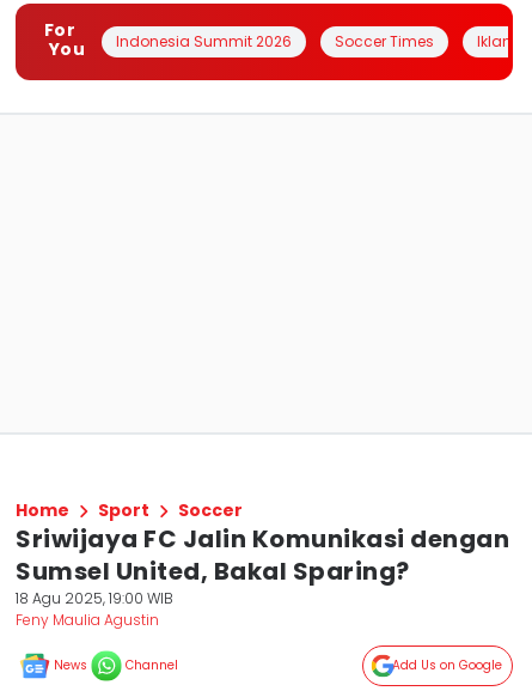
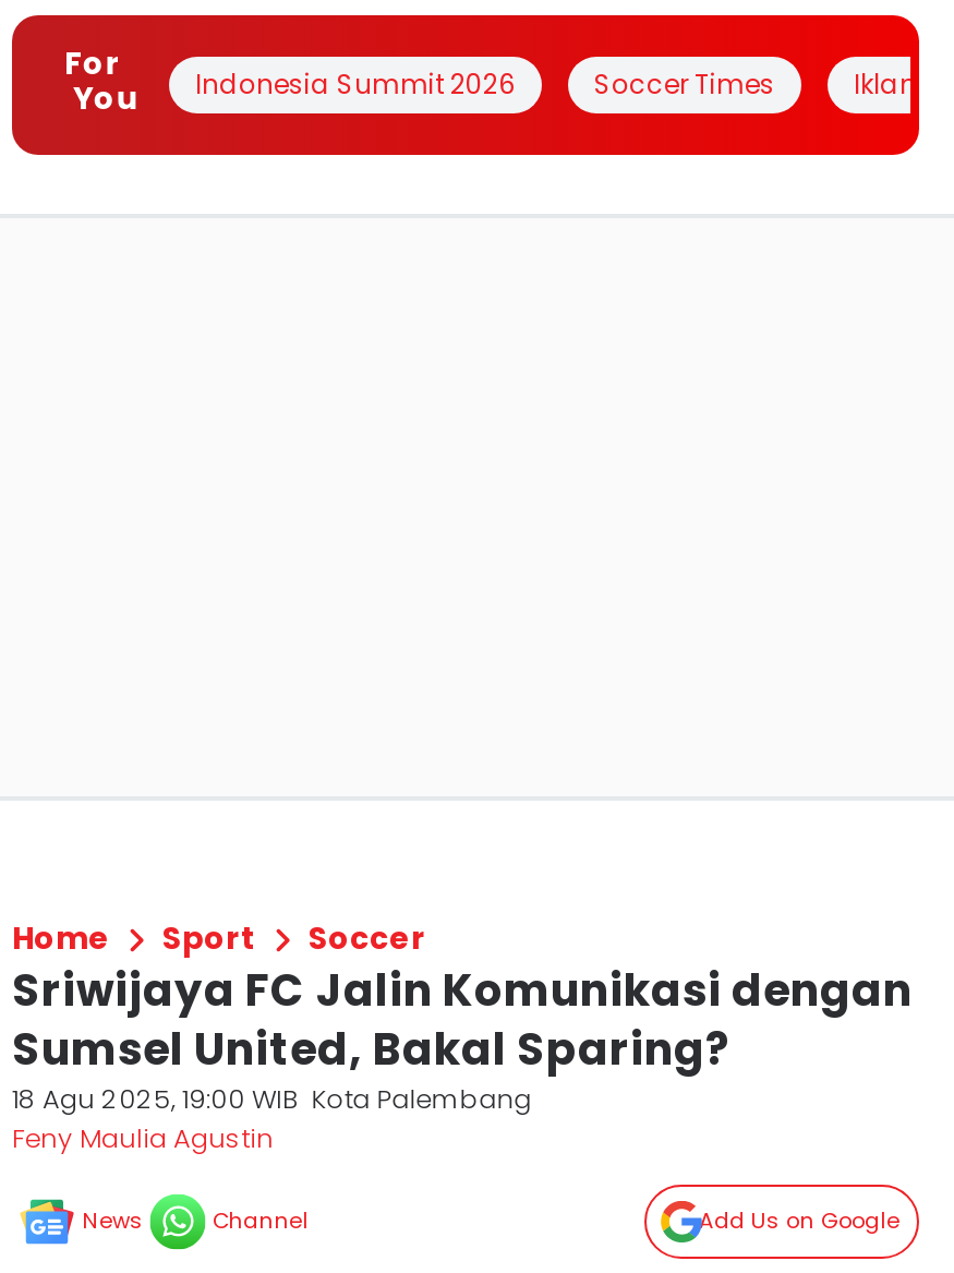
[16,588,173,608] 18 Agu 2025, 19:00 WIB -> [12,1080,531,1117] 18 Agu 2025, 19:00 WIB Kota Palembang

